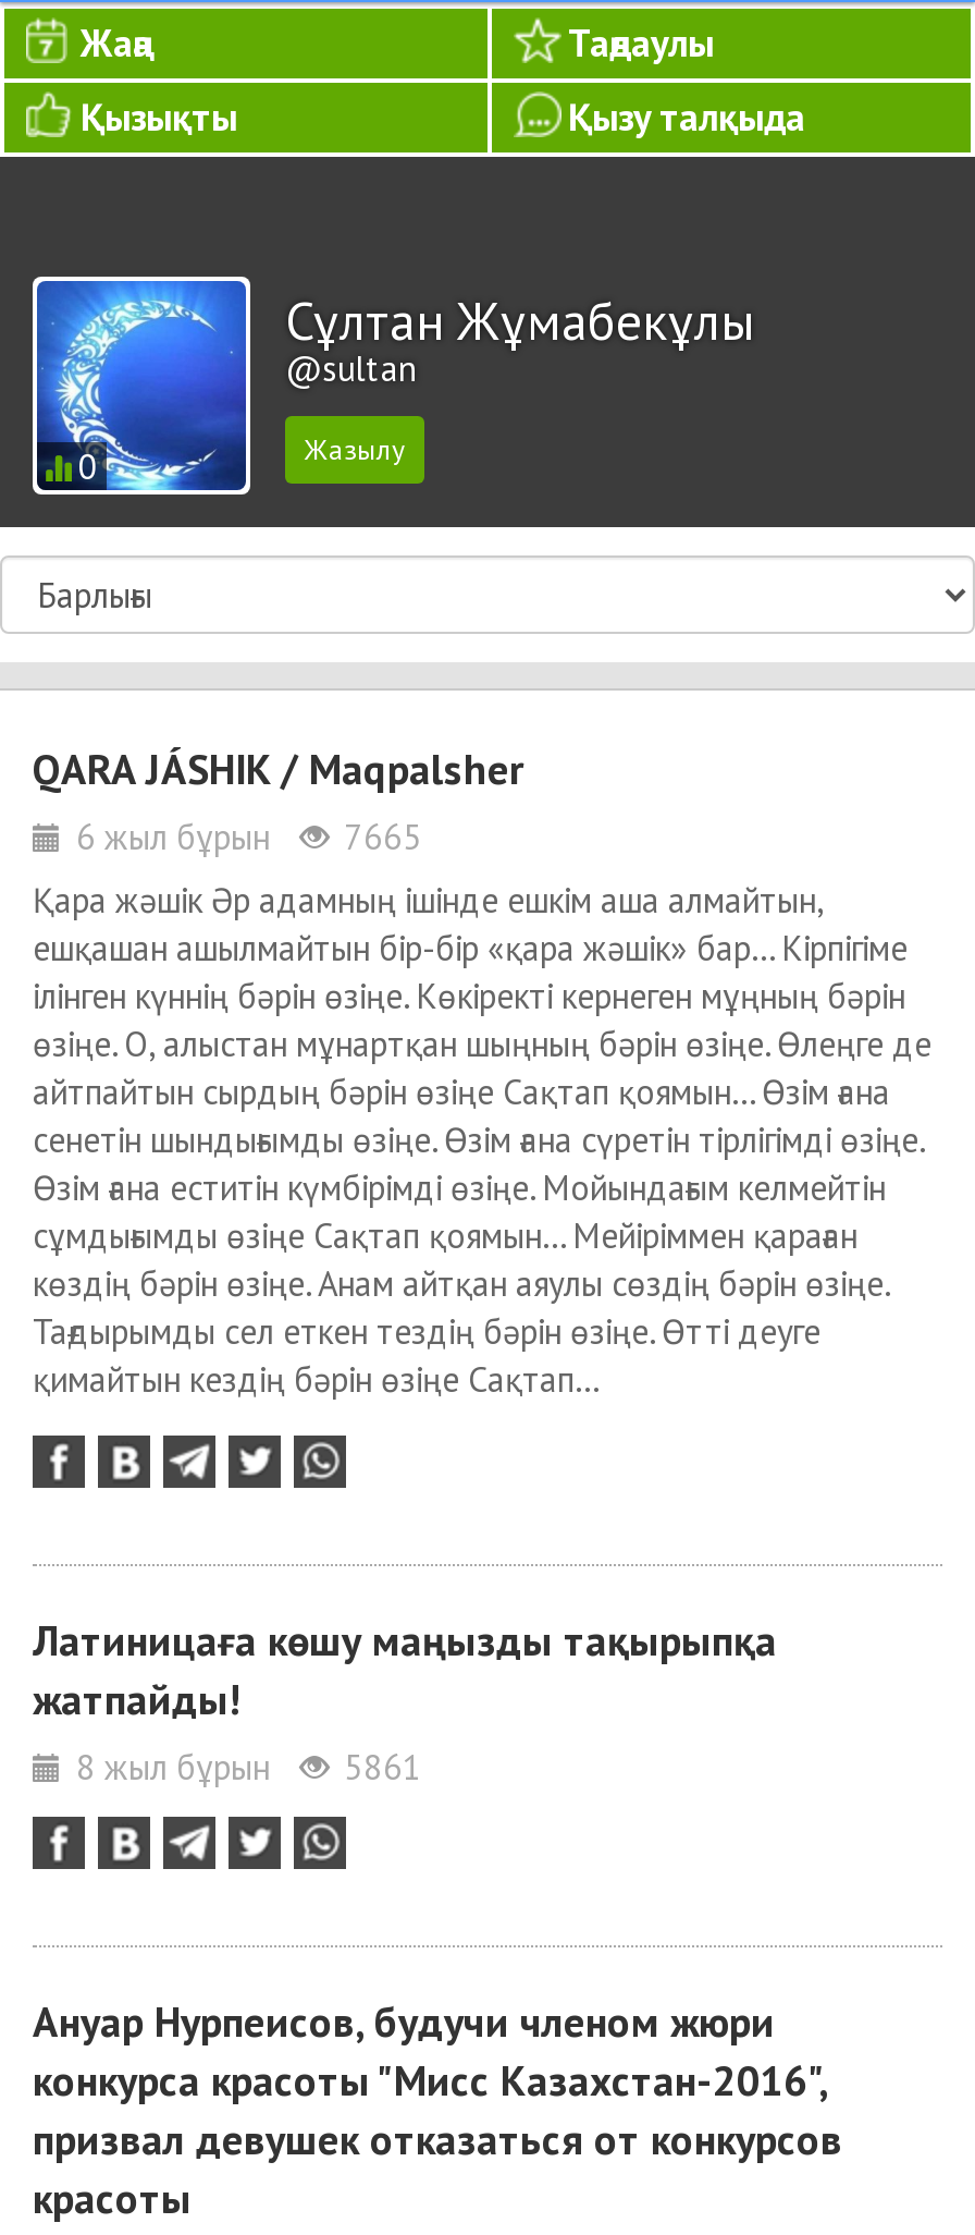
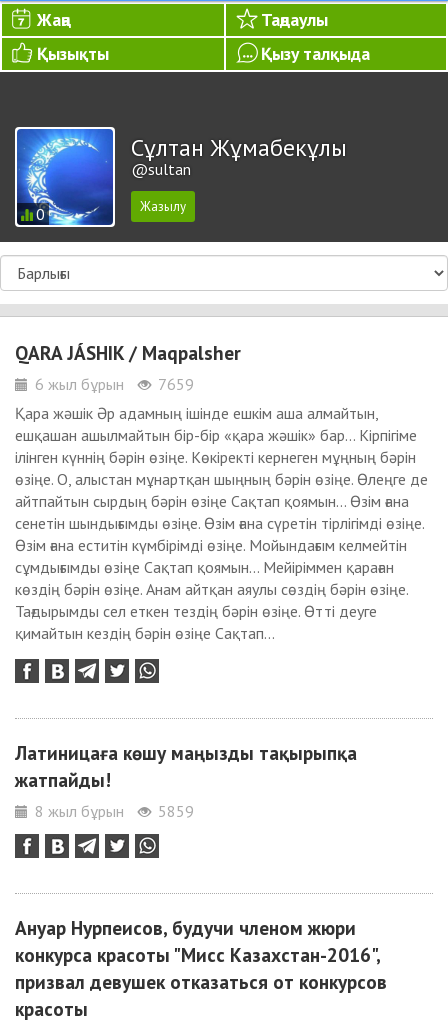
[67,815,422,858] 6 жыл бұрын 7665 -> [31,374,194,394] 6 жыл бұрын 7659
[67,1745,422,1788] 8 жыл бұрын 5861 -> [31,801,194,821] 8 жыл бұрын 5859

